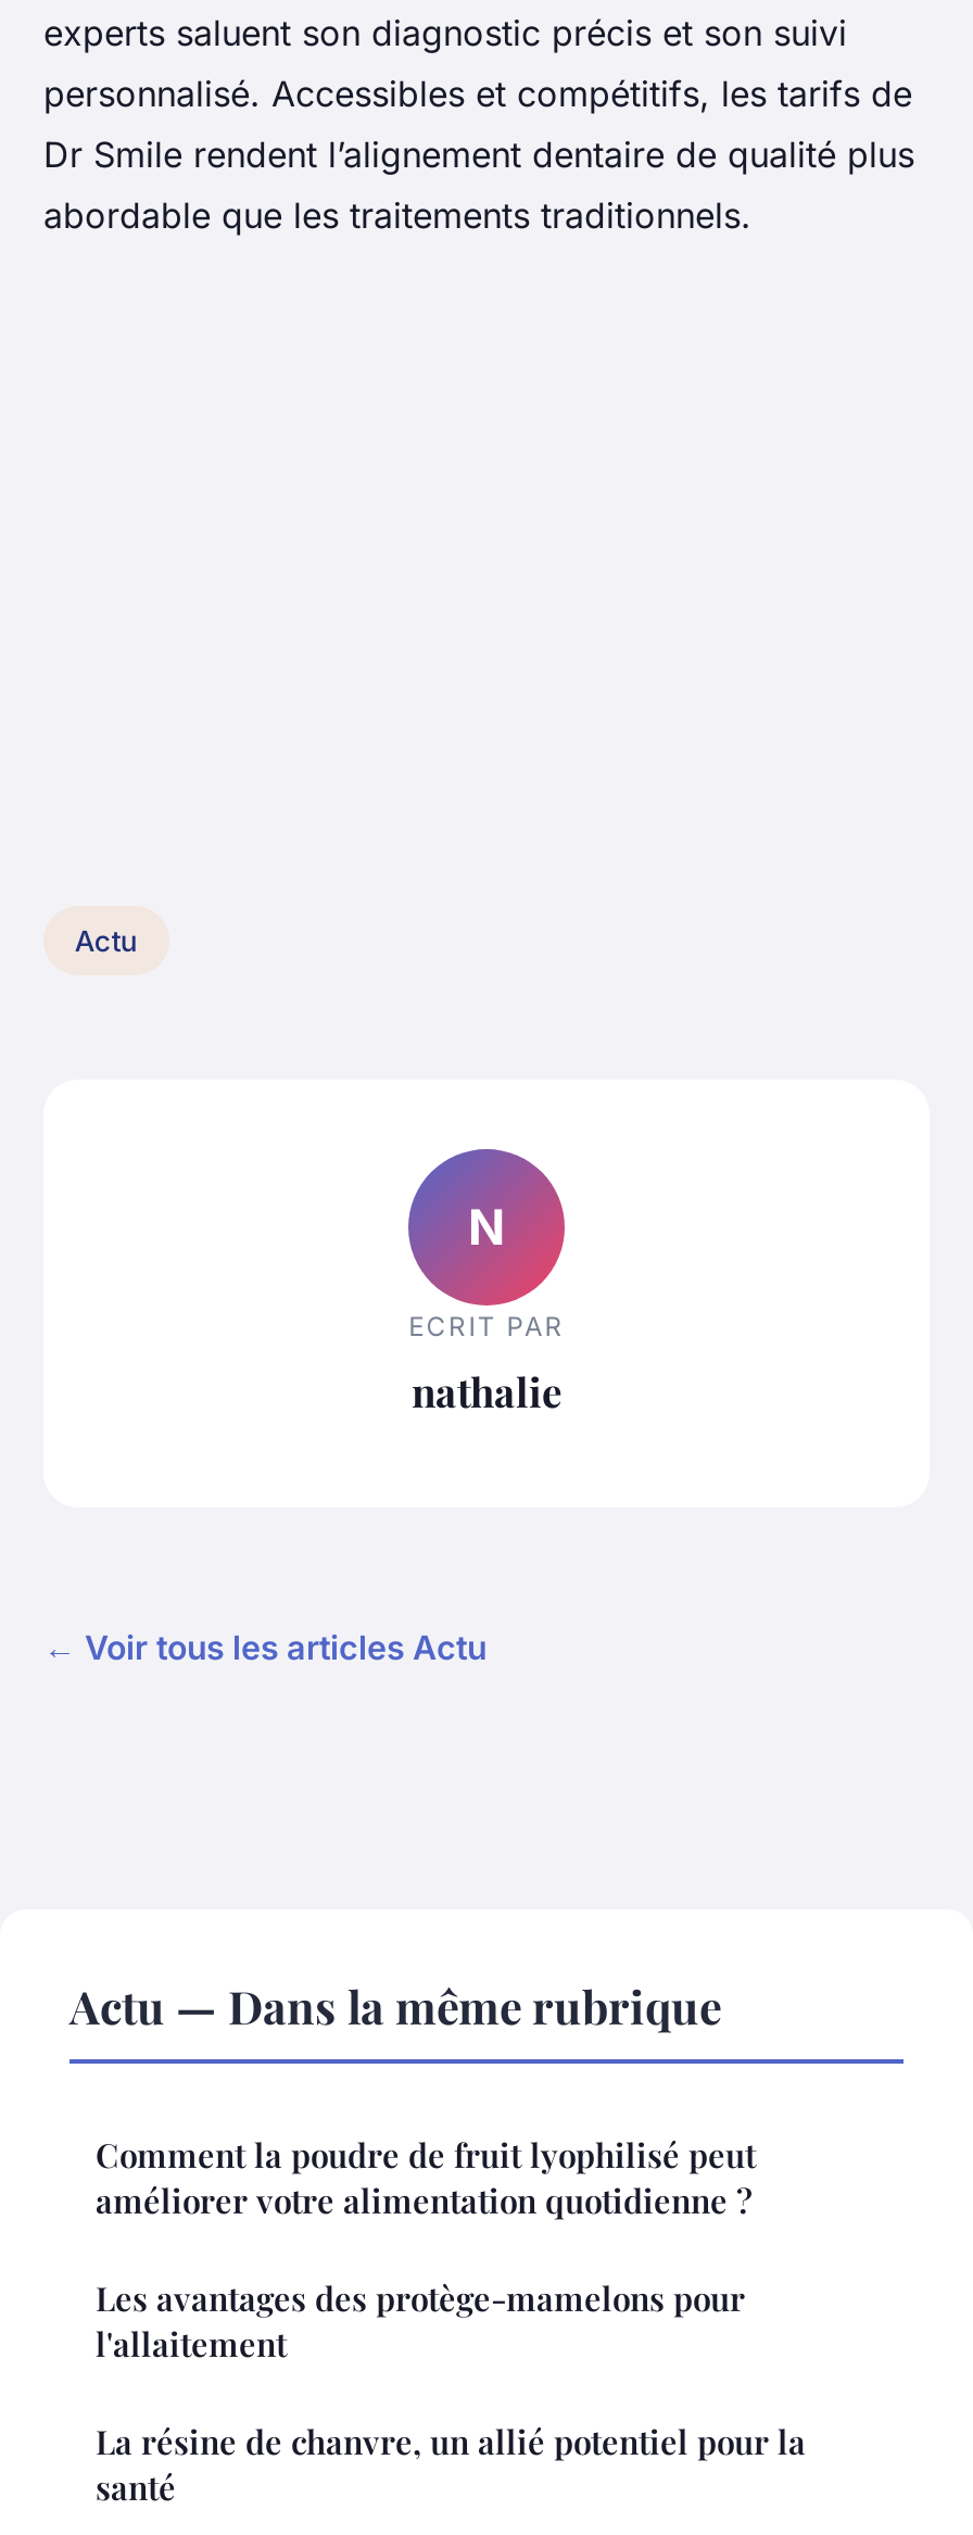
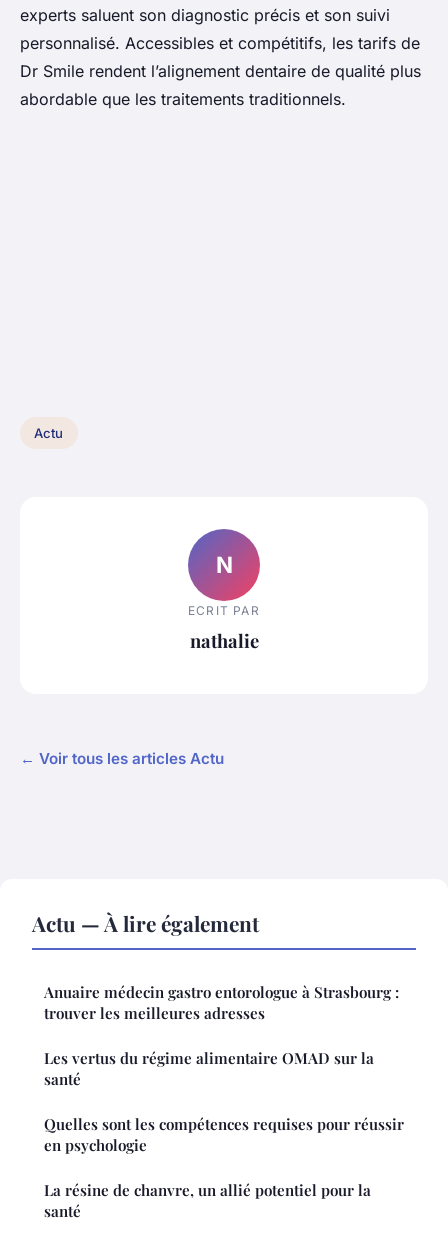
[69,1975,756,2366] Actu — Dans la même rubrique | Comment la poudre de fruit lyophilisé peut | améliorer votre alimentation quotidienne ? | Les avantages des protège-mamelons pour | l'allaitement -> [32,909,404,1155] Actu — À lire également | Anuaire médecin gastro entorologue à Strasbourg : | trouver les meilleures adresses | Les vertus du régime alimentaire OMAD sur la | santé | Quelles sont les compétences requises pour réussir | en psychologie

